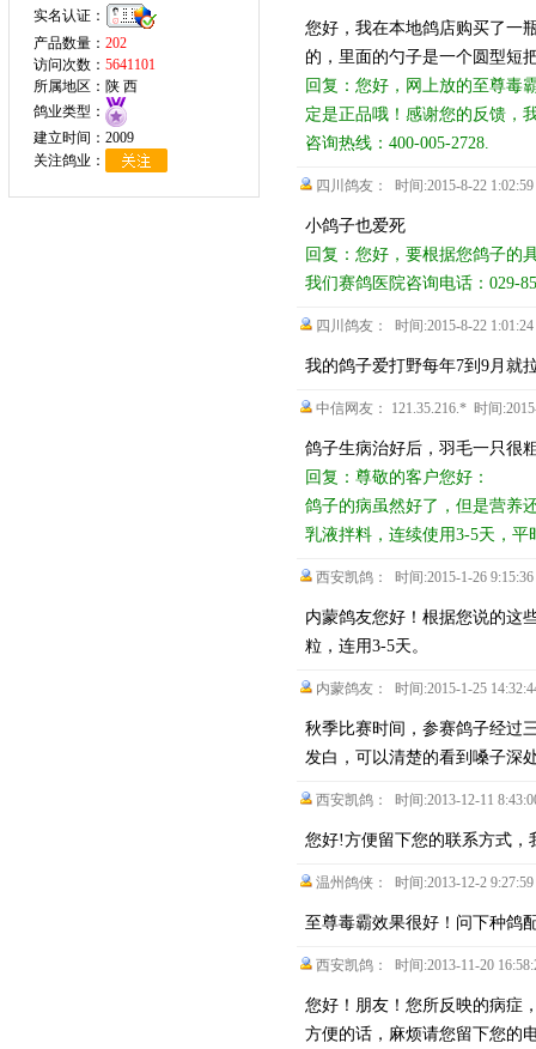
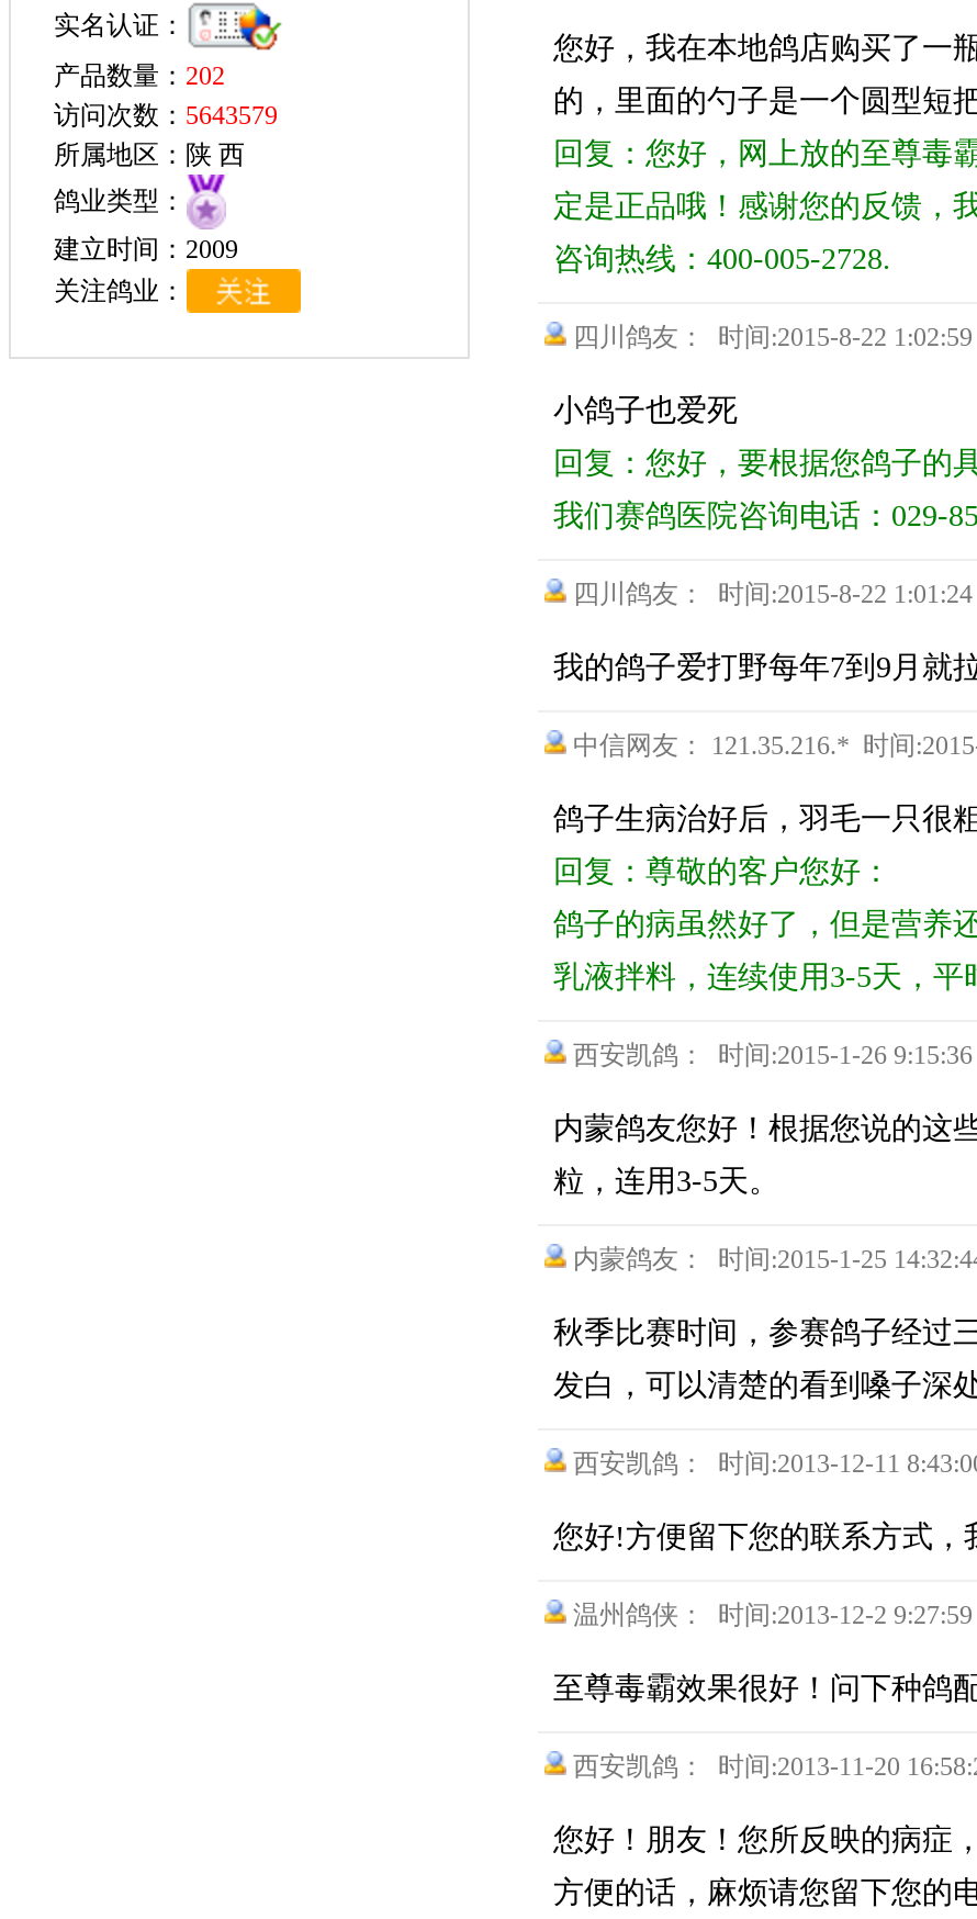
[33,56,155,73] 访问次数：5641101 -> [54,100,278,131] 访问次数：5643579

